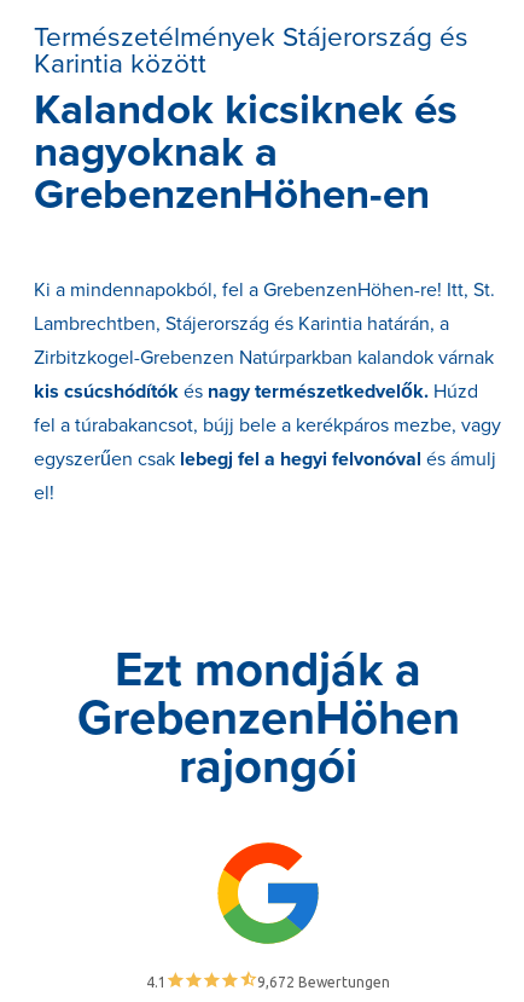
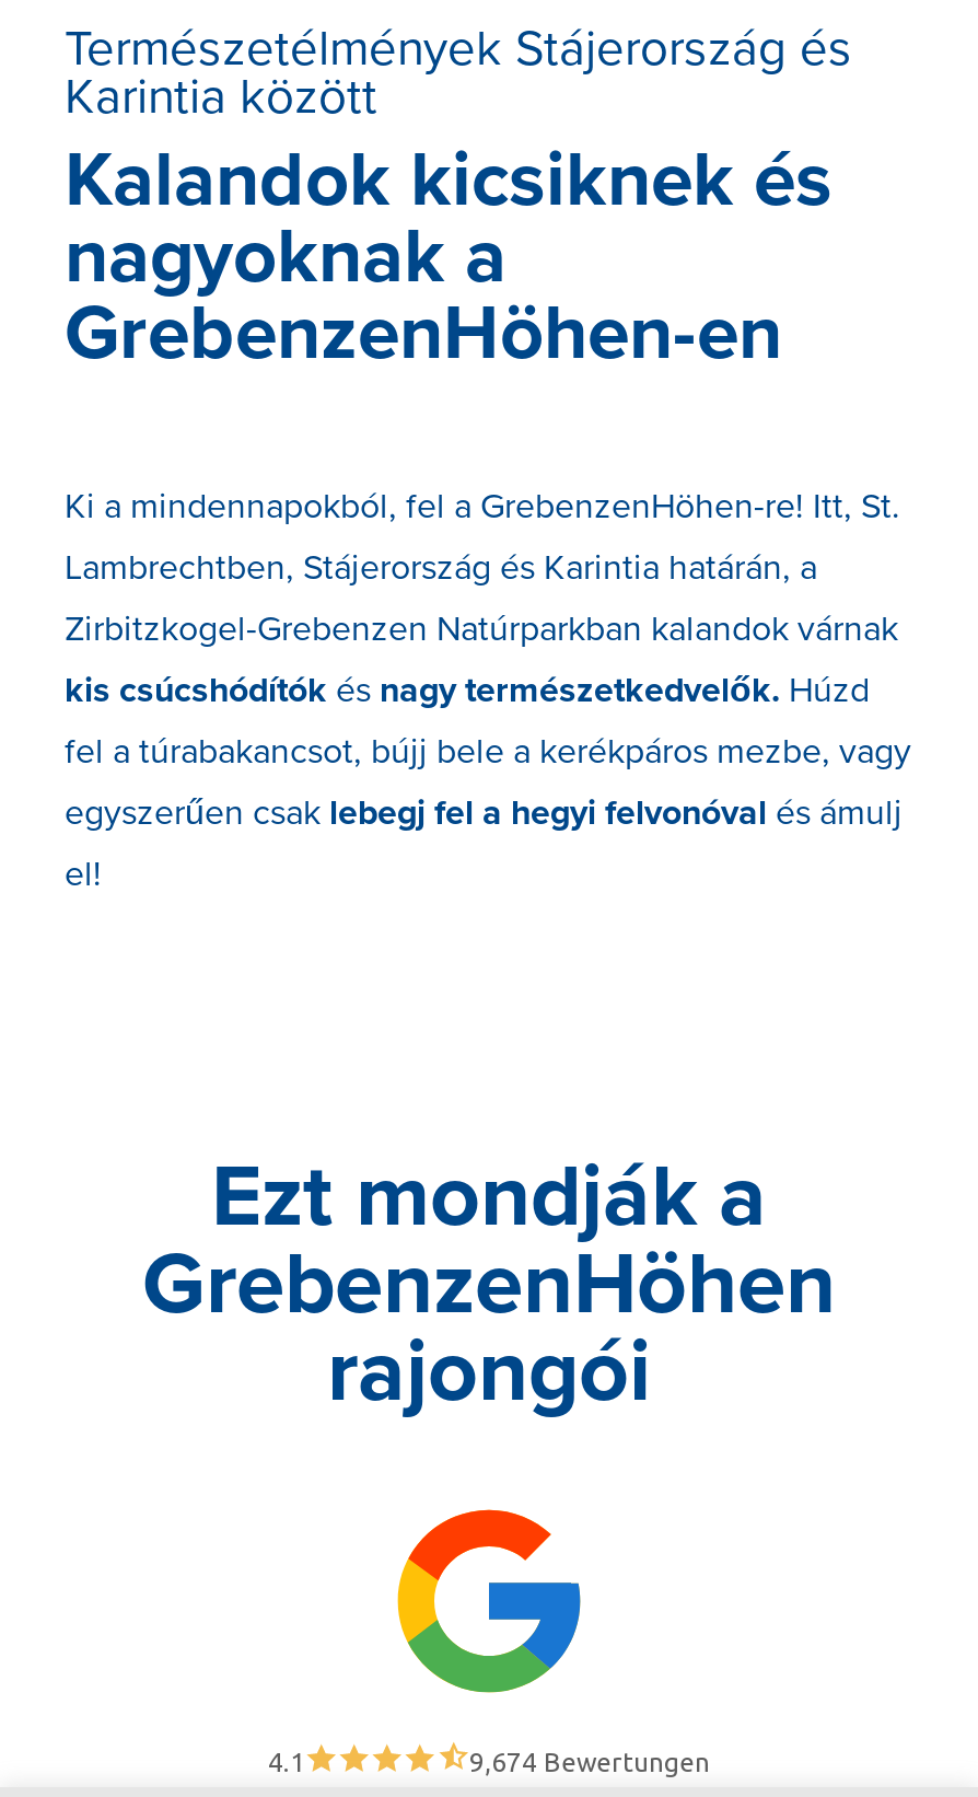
[257,975,390,990] 9,672 Bewertungen -> [469,1748,710,1776] 9,674 Bewertungen

